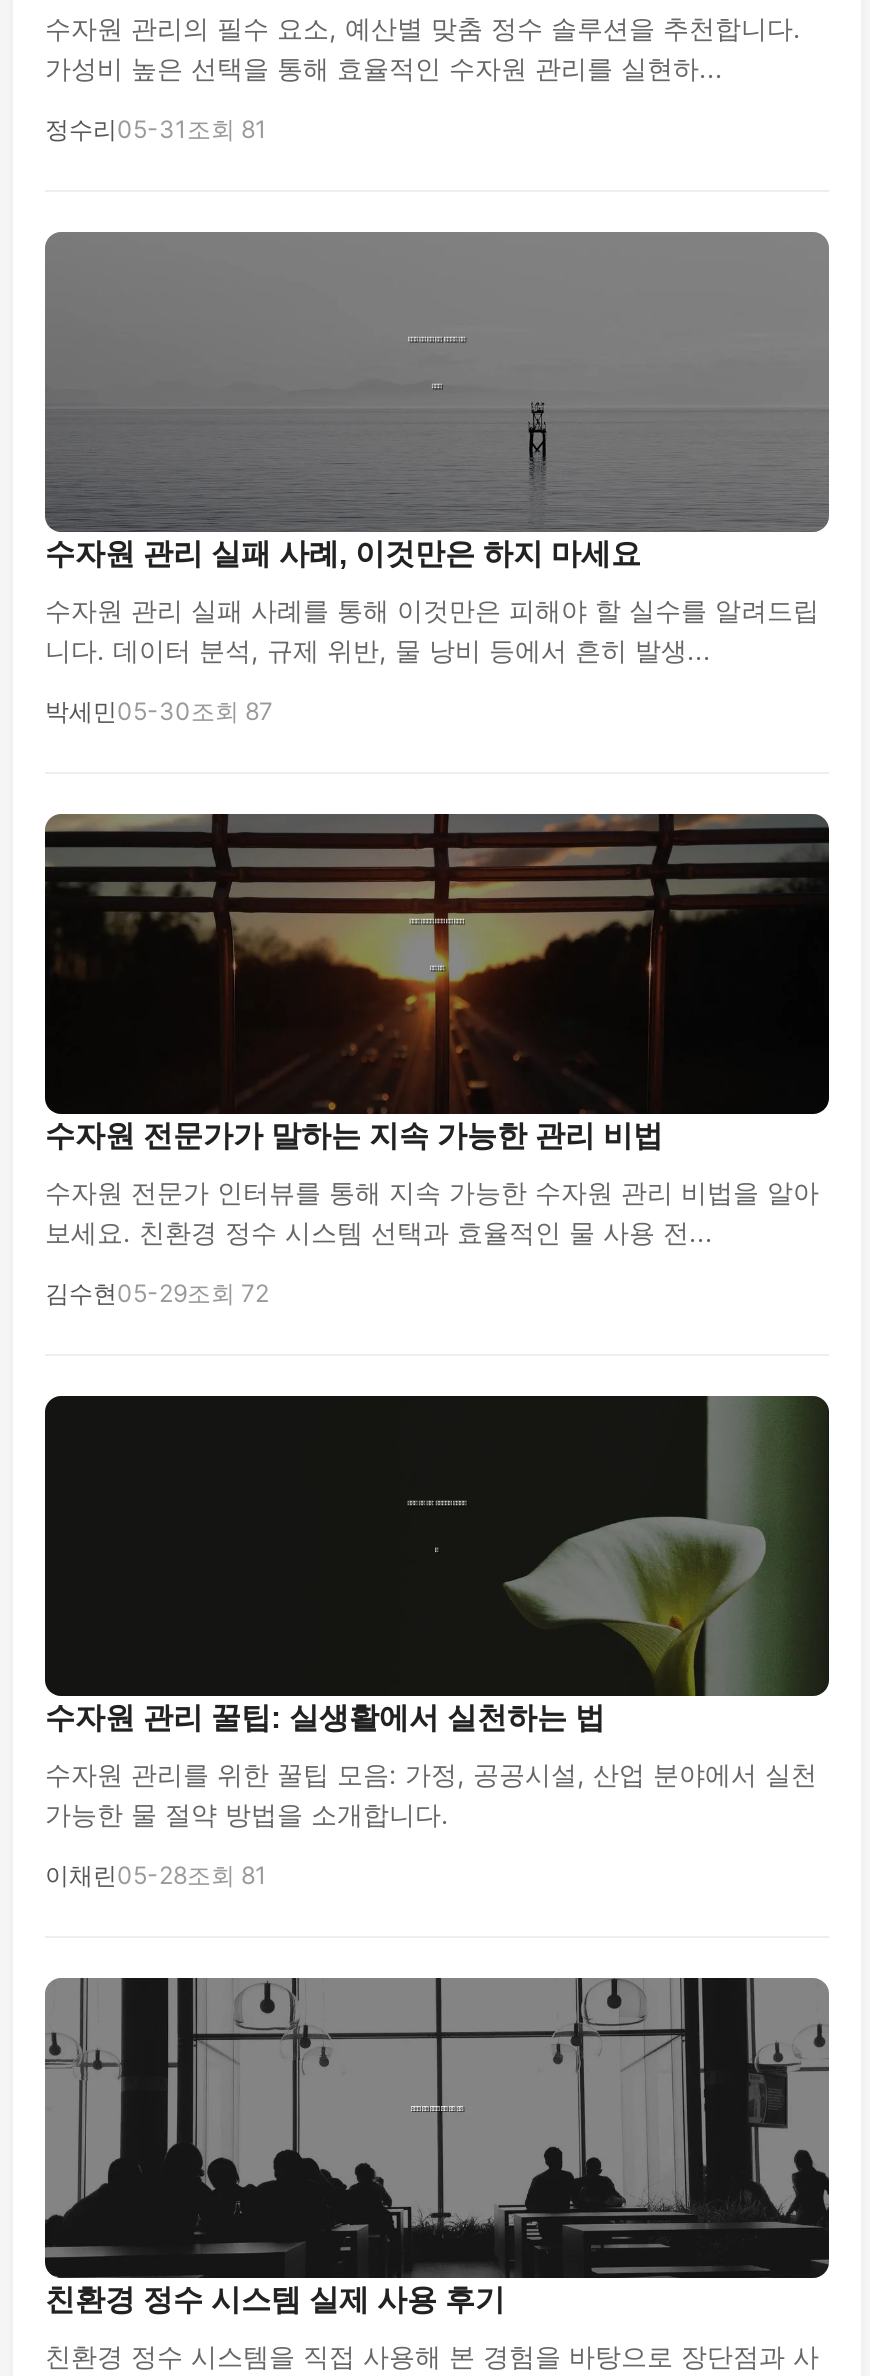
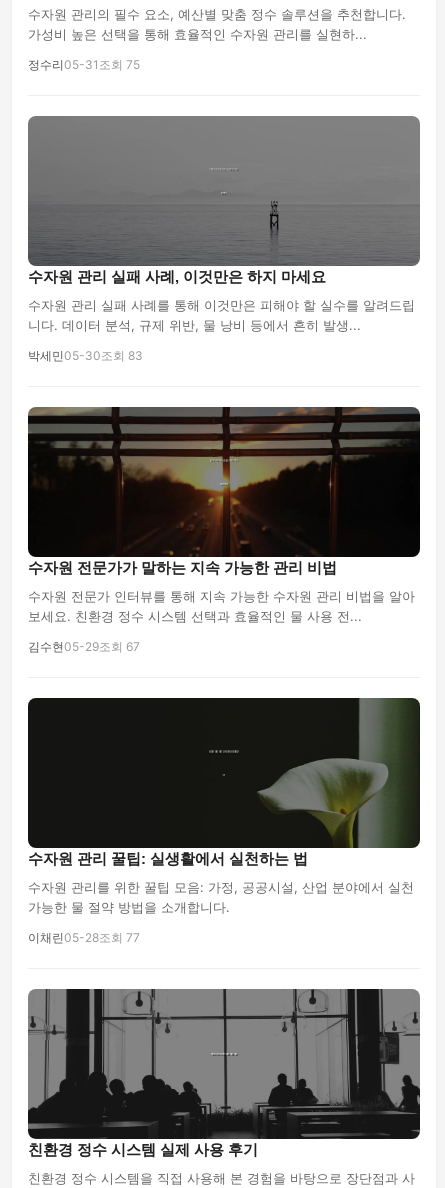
[45,114,267,144] 정수리 05-31 조회 81 -> [28,57,140,72] 정수리 05-31 조회 75
[45,696,273,726] 박세민 05-30조회 87 -> [28,348,143,363] 박세민 05-30조회 83
[45,1278,269,1308] 김수현 05-29조회 72 -> [28,639,140,654] 김수현 05-29조회 67
[45,1860,267,1890] 이채린 05-28조회 81 -> [28,930,140,945] 이채린 05-28조회 77

